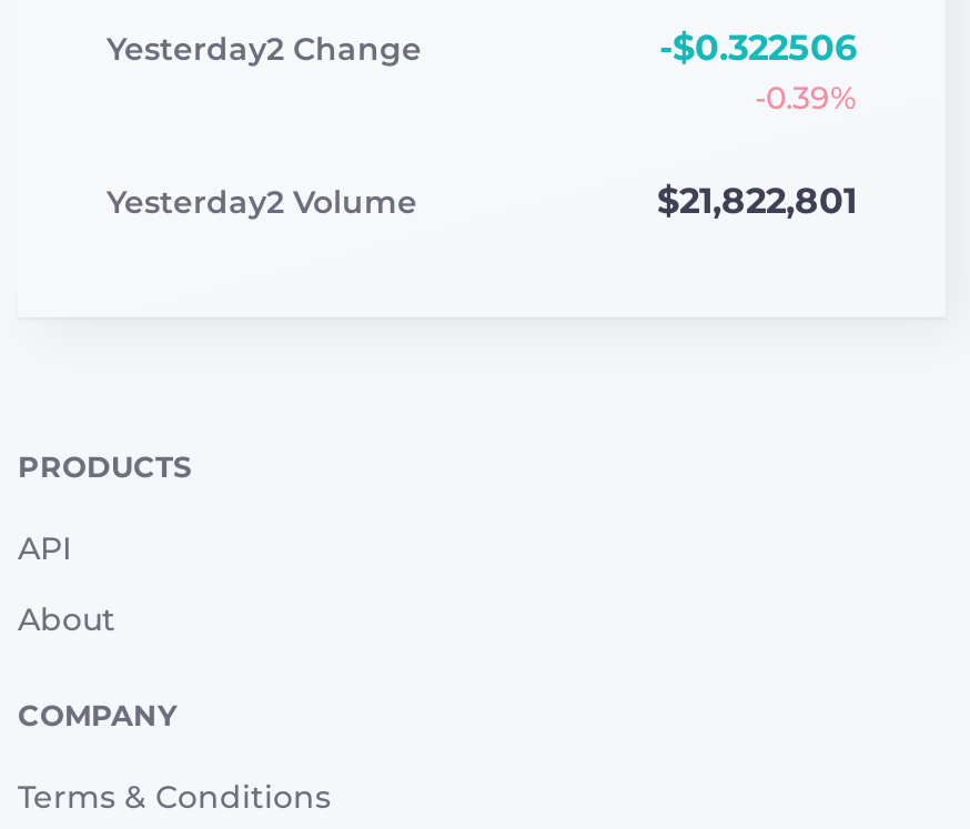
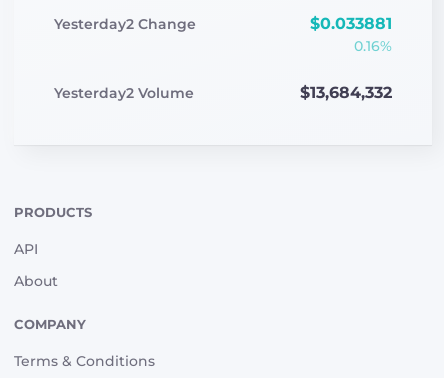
[659,27,857,69] -$0.322506 -> [310,14,392,33] $0.033881
[755,78,857,118] -0.39% -> [354,37,392,55] 0.16%
[657,180,857,222] $21,822,801 -> [300,83,392,102] $13,684,332

